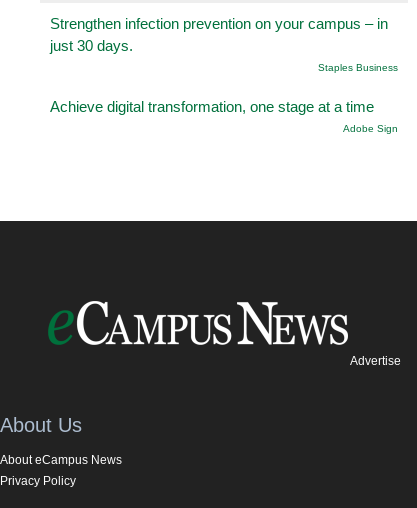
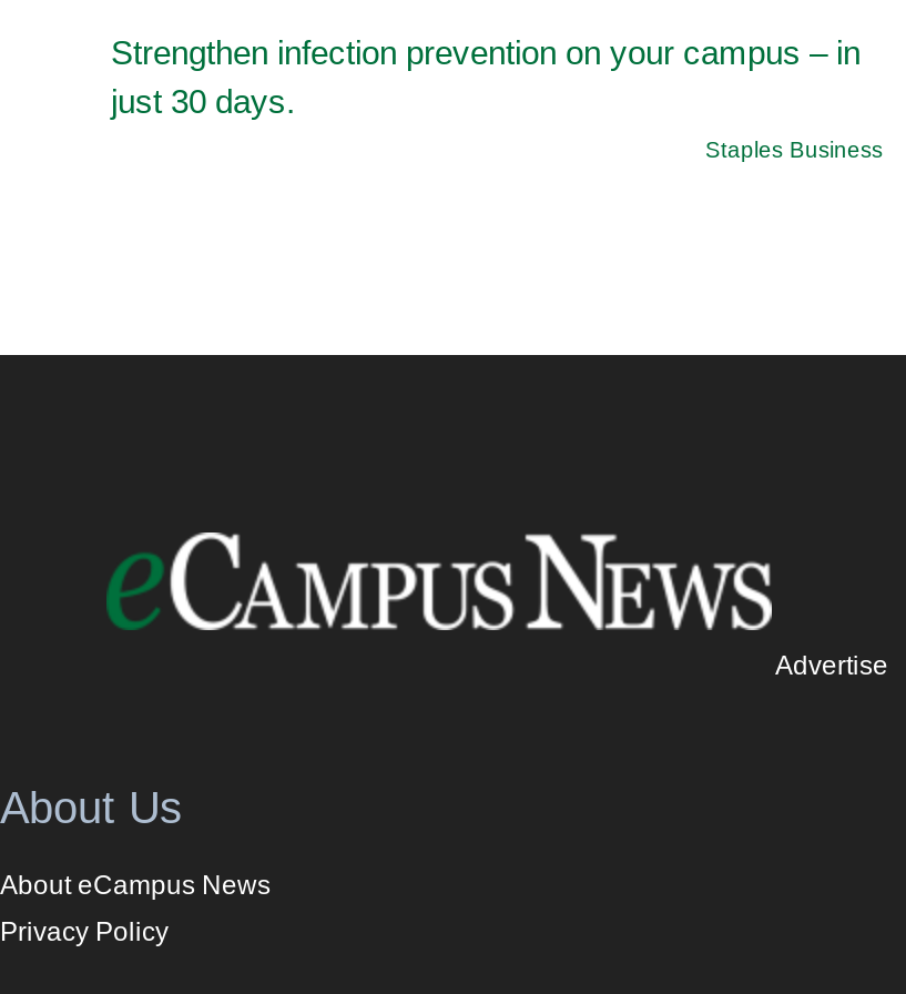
[50,98,398,134] Achieve digital transformation, one stage at a time | Adobe Sign -> none

